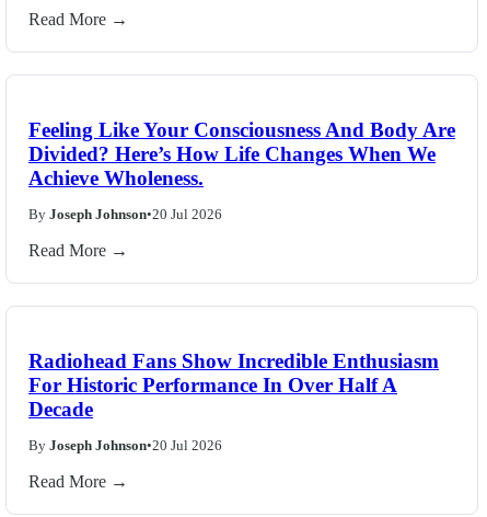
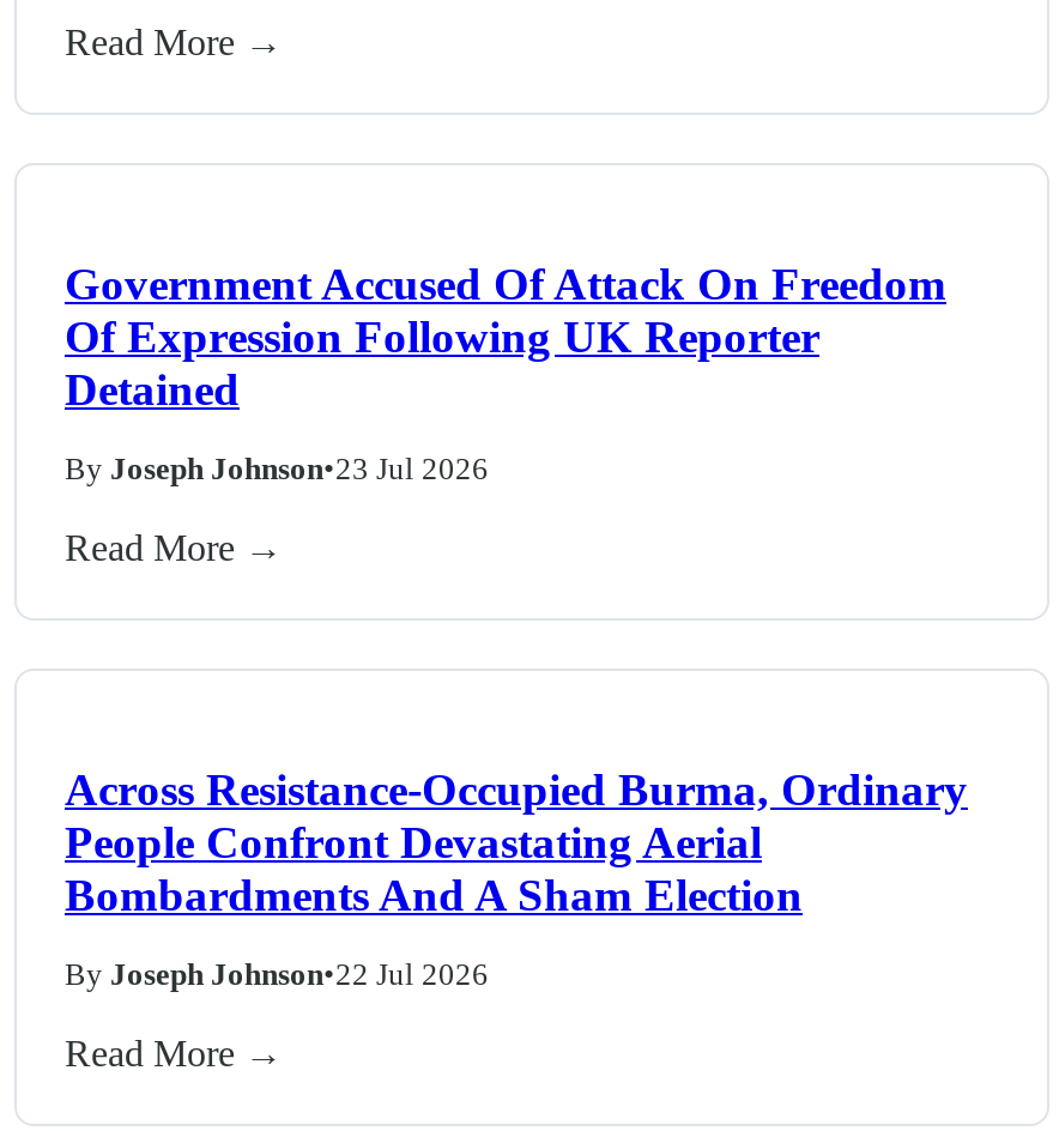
[28,118,455,189] Feeling Like Your Consciousness And Body Are | Divided? Here’s How Life Changes When We | Achieve Wholeness. -> [65,258,946,414] Government Accused Of Attack On Freedom | Of Expression Following UK Reporter | Detained
[28,207,222,222] By Joseph Johnson•20 Jul 2026 -> [65,452,489,486] By Joseph Johnson•23 Jul 2026
[28,349,439,421] Radiohead Fans Show Incredible Enthusiasm | For Historic Performance In Over Half A | Decade -> [65,764,968,920] Across Resistance-Occupied Burma, Ordinary | People Confront Devastating Aerial | Bombardments And A Sham Election
[28,438,222,453] By Joseph Johnson•20 Jul 2026 -> [65,958,489,992] By Joseph Johnson•22 Jul 2026

